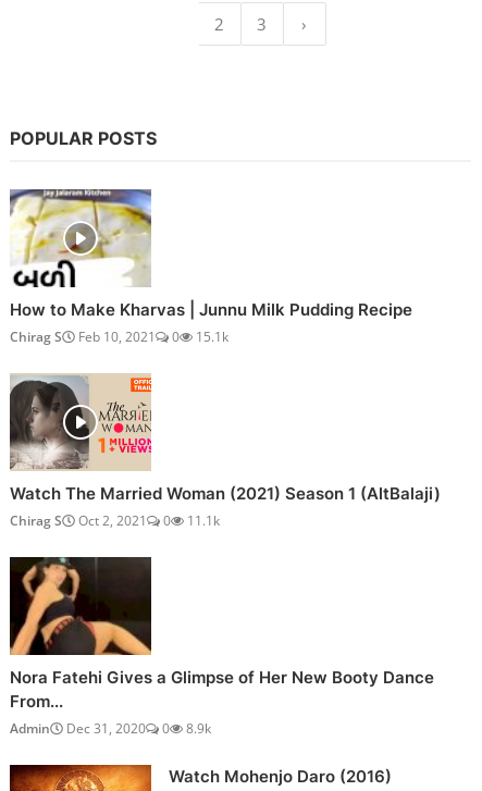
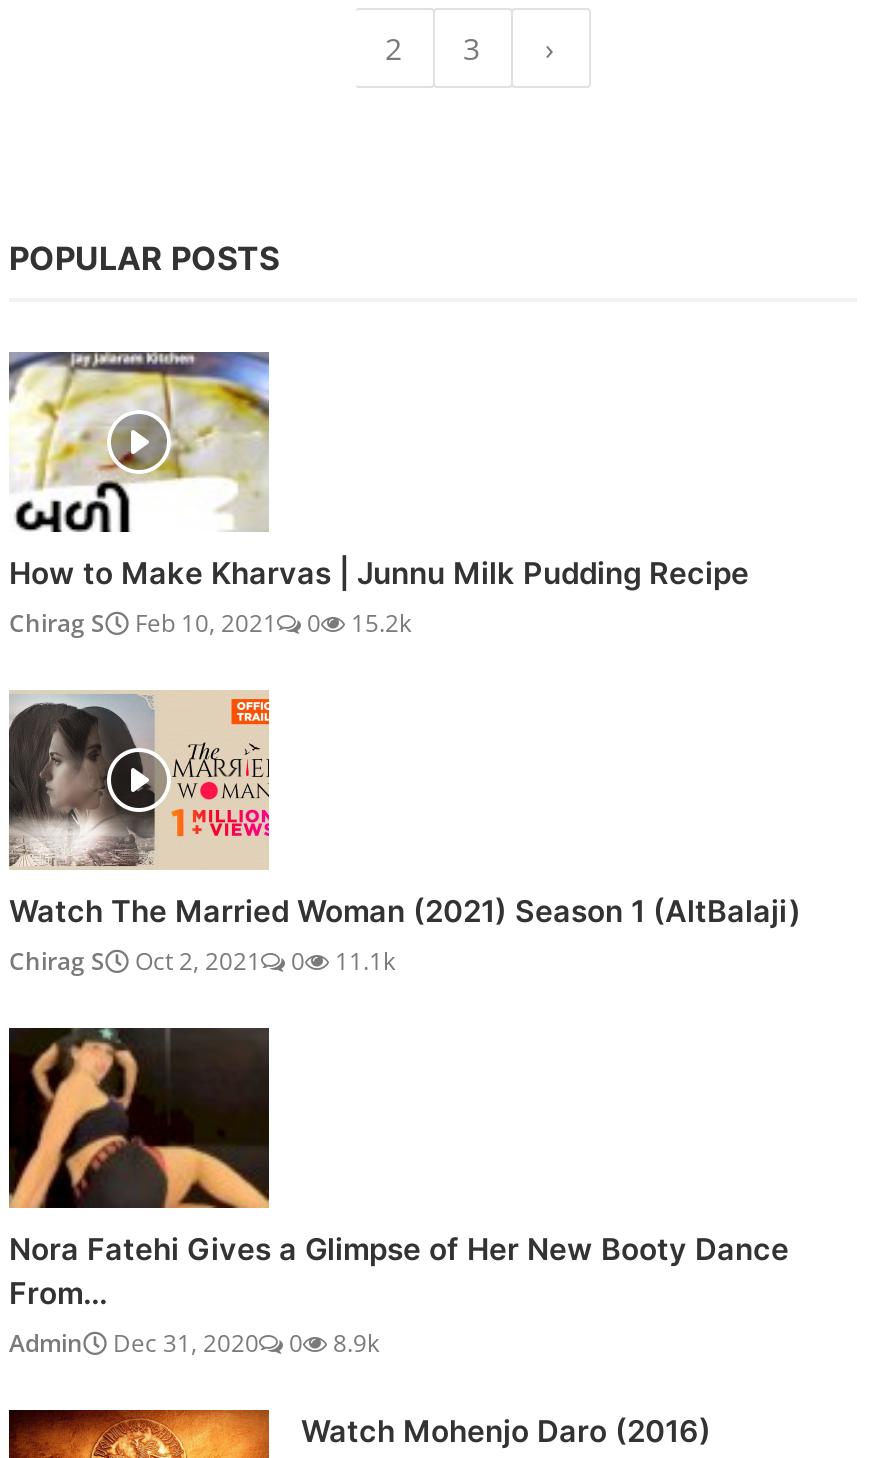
[10,328,228,346] Chirag S Feb 10, 2021 0 15.1k -> [9,607,411,641] Chirag S Feb 10, 2021 0 15.2k

